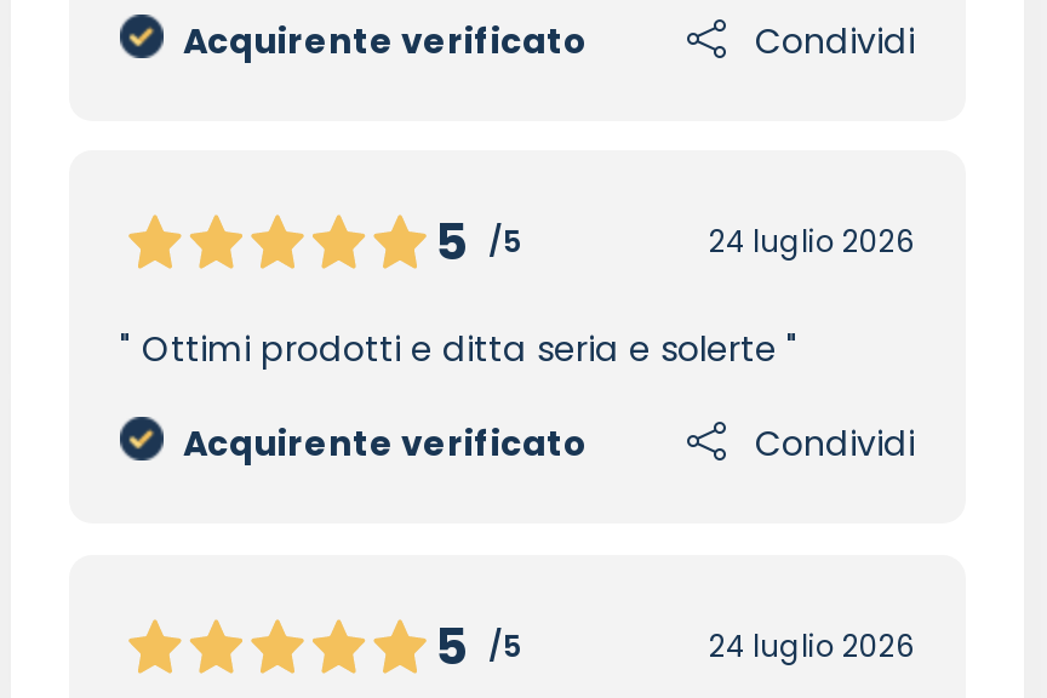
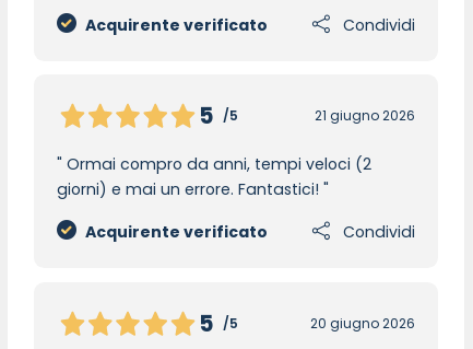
[709,222,915,263] 24 luglio 2026 -> [315,107,415,125] 21 giugno 2026
[132,326,786,374] Ottimi prodotti e ditta seria e solerte -> [57,154,371,201] Ormai compro da anni, tempi veloci (2 | giorni) e mai un errore. Fantastici!
[709,626,915,667] 24 luglio 2026 -> [310,314,415,333] 20 giugno 2026

